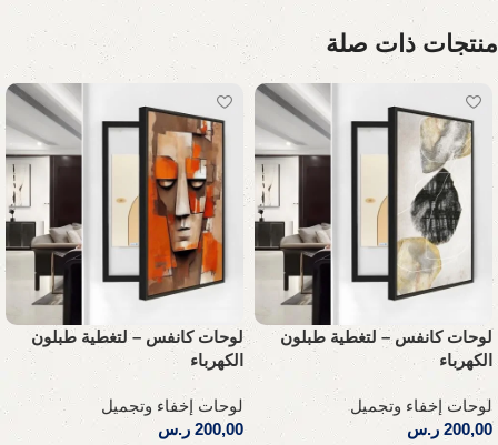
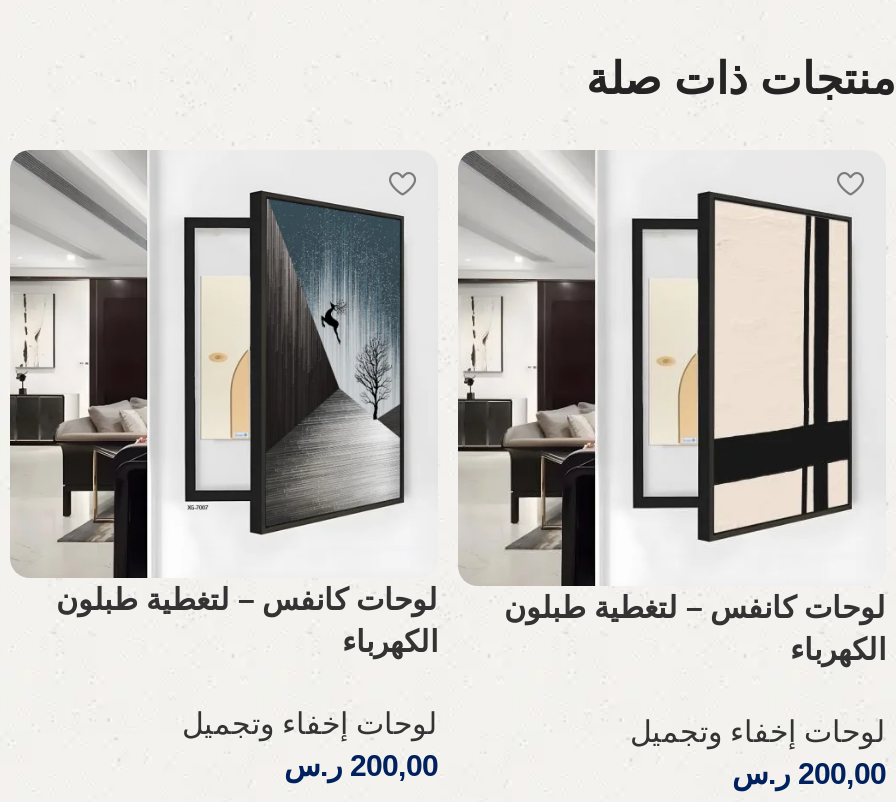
[147,111,223,294] [image] -> [258,190,402,522] [image]
[396,114,472,292] [image] -> [714,206,850,530] [image]

